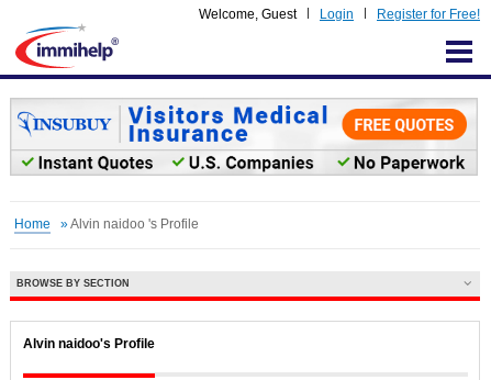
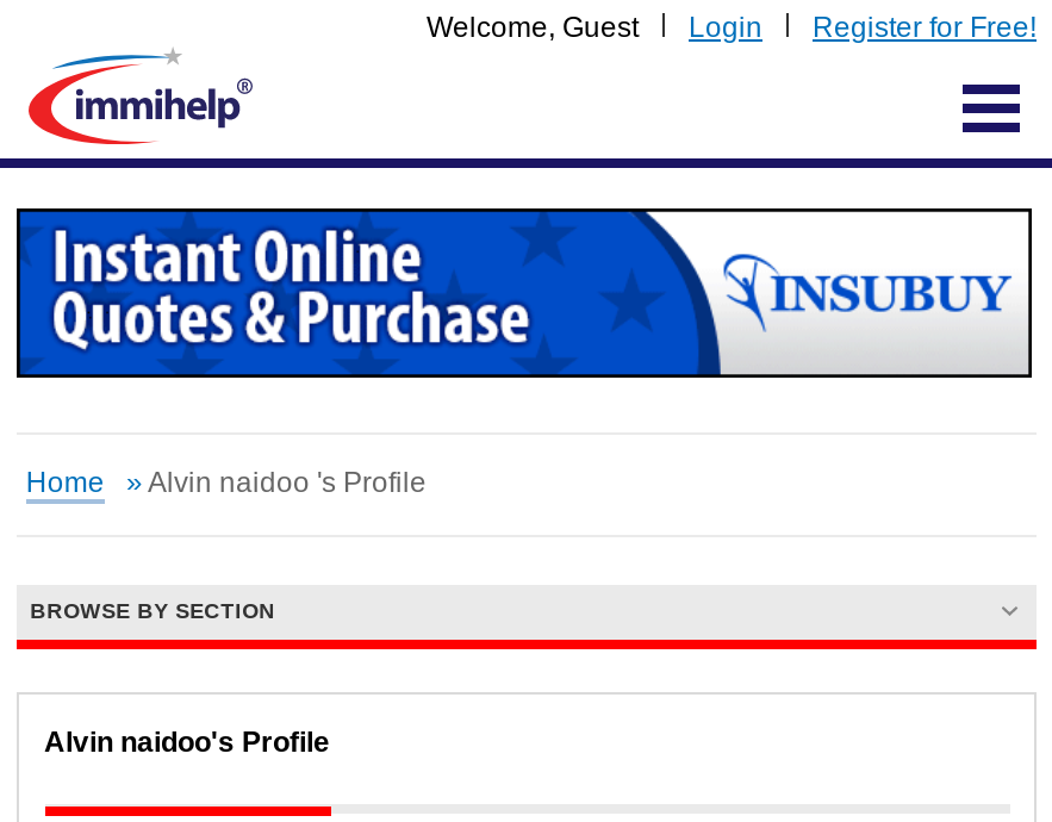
[10,98,478,176] [image] -> [14,206,1034,380] [image]

